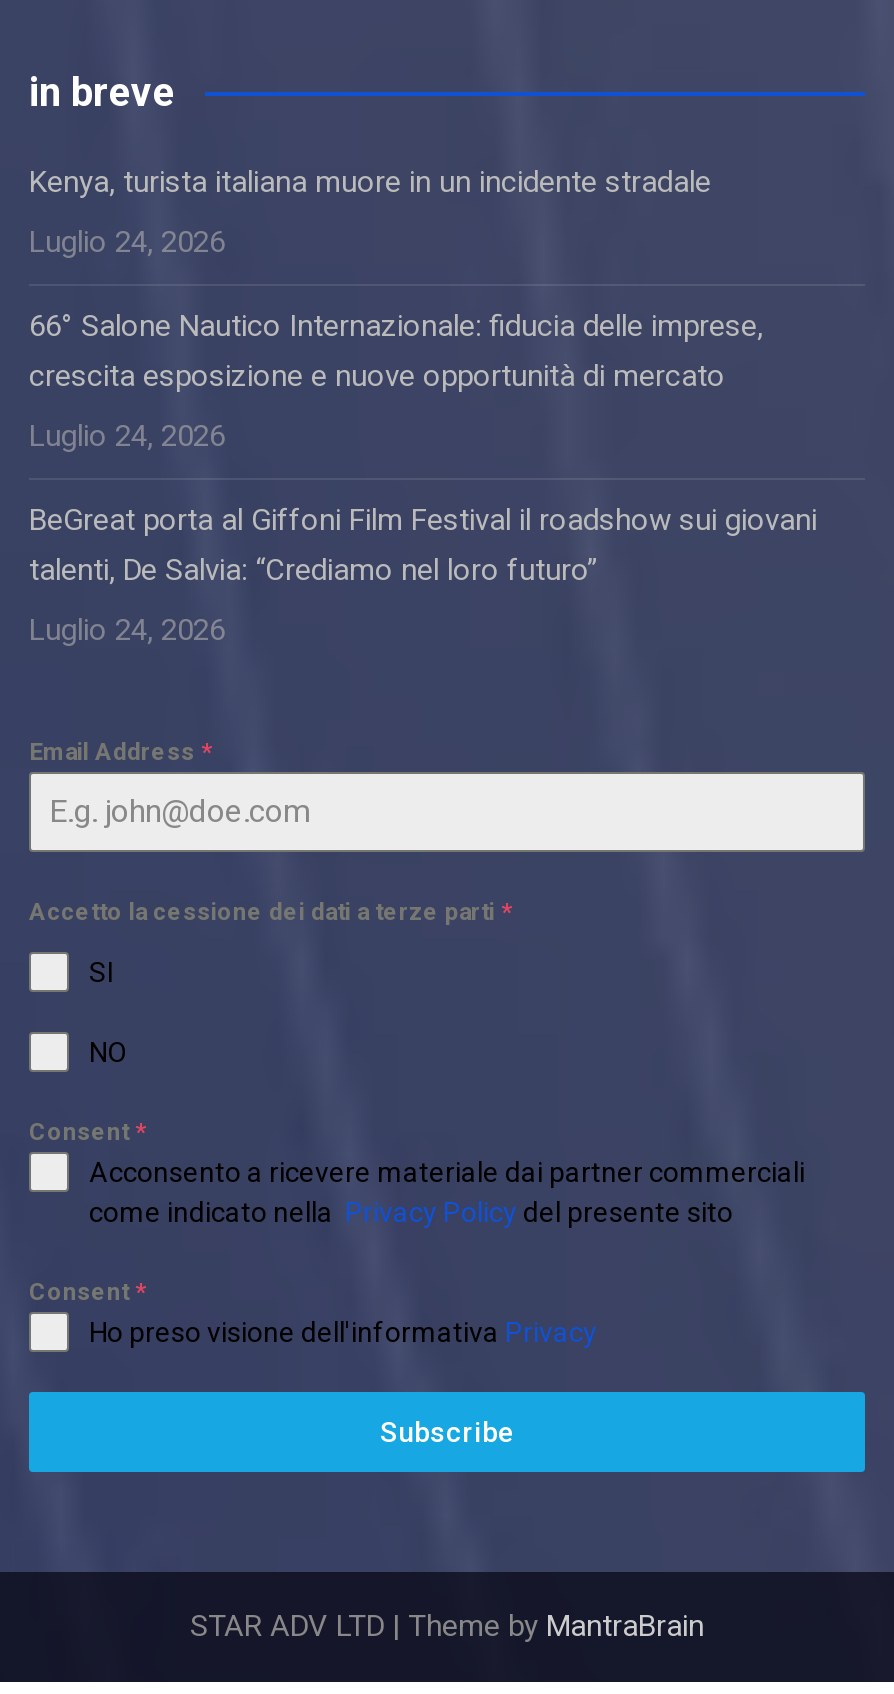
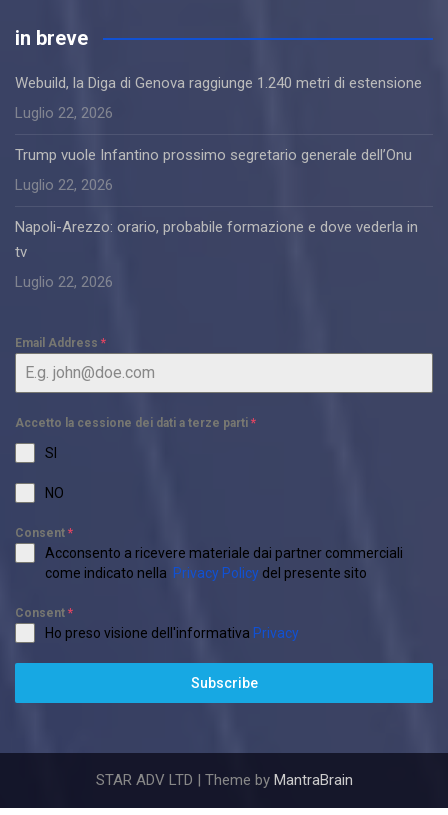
[29,164,711,200] Kenya, turista italiana muore in un incidente stradale -> [15,74,422,92] Webuild, la Diga di Genova raggiunge 1.240 metri di estensione
[29,224,225,260] Luglio 24, 2026 -> [15,104,113,122] Luglio 22, 2026
[29,308,763,394] 66° Salone Nautico Internazionale: fiducia delle imprese, | crescita esposizione e nuove opportunità di mercato -> [15,146,412,164] Trump vuole Infantino prossimo segretario generale dell’Onu
[29,418,225,454] Luglio 24, 2026 -> [15,176,113,194] Luglio 22, 2026
[29,502,817,588] BeGreat porta al Giffoni Film Festival il roadshow sui giovani | talenti, De Salvia: “Crediamo nel loro futuro” -> [15,218,418,261] Napoli-Arezzo: orario, probabile formazione e dove vederla in | tv
[29,612,225,648] Luglio 24, 2026 -> [15,273,113,291] Luglio 22, 2026

